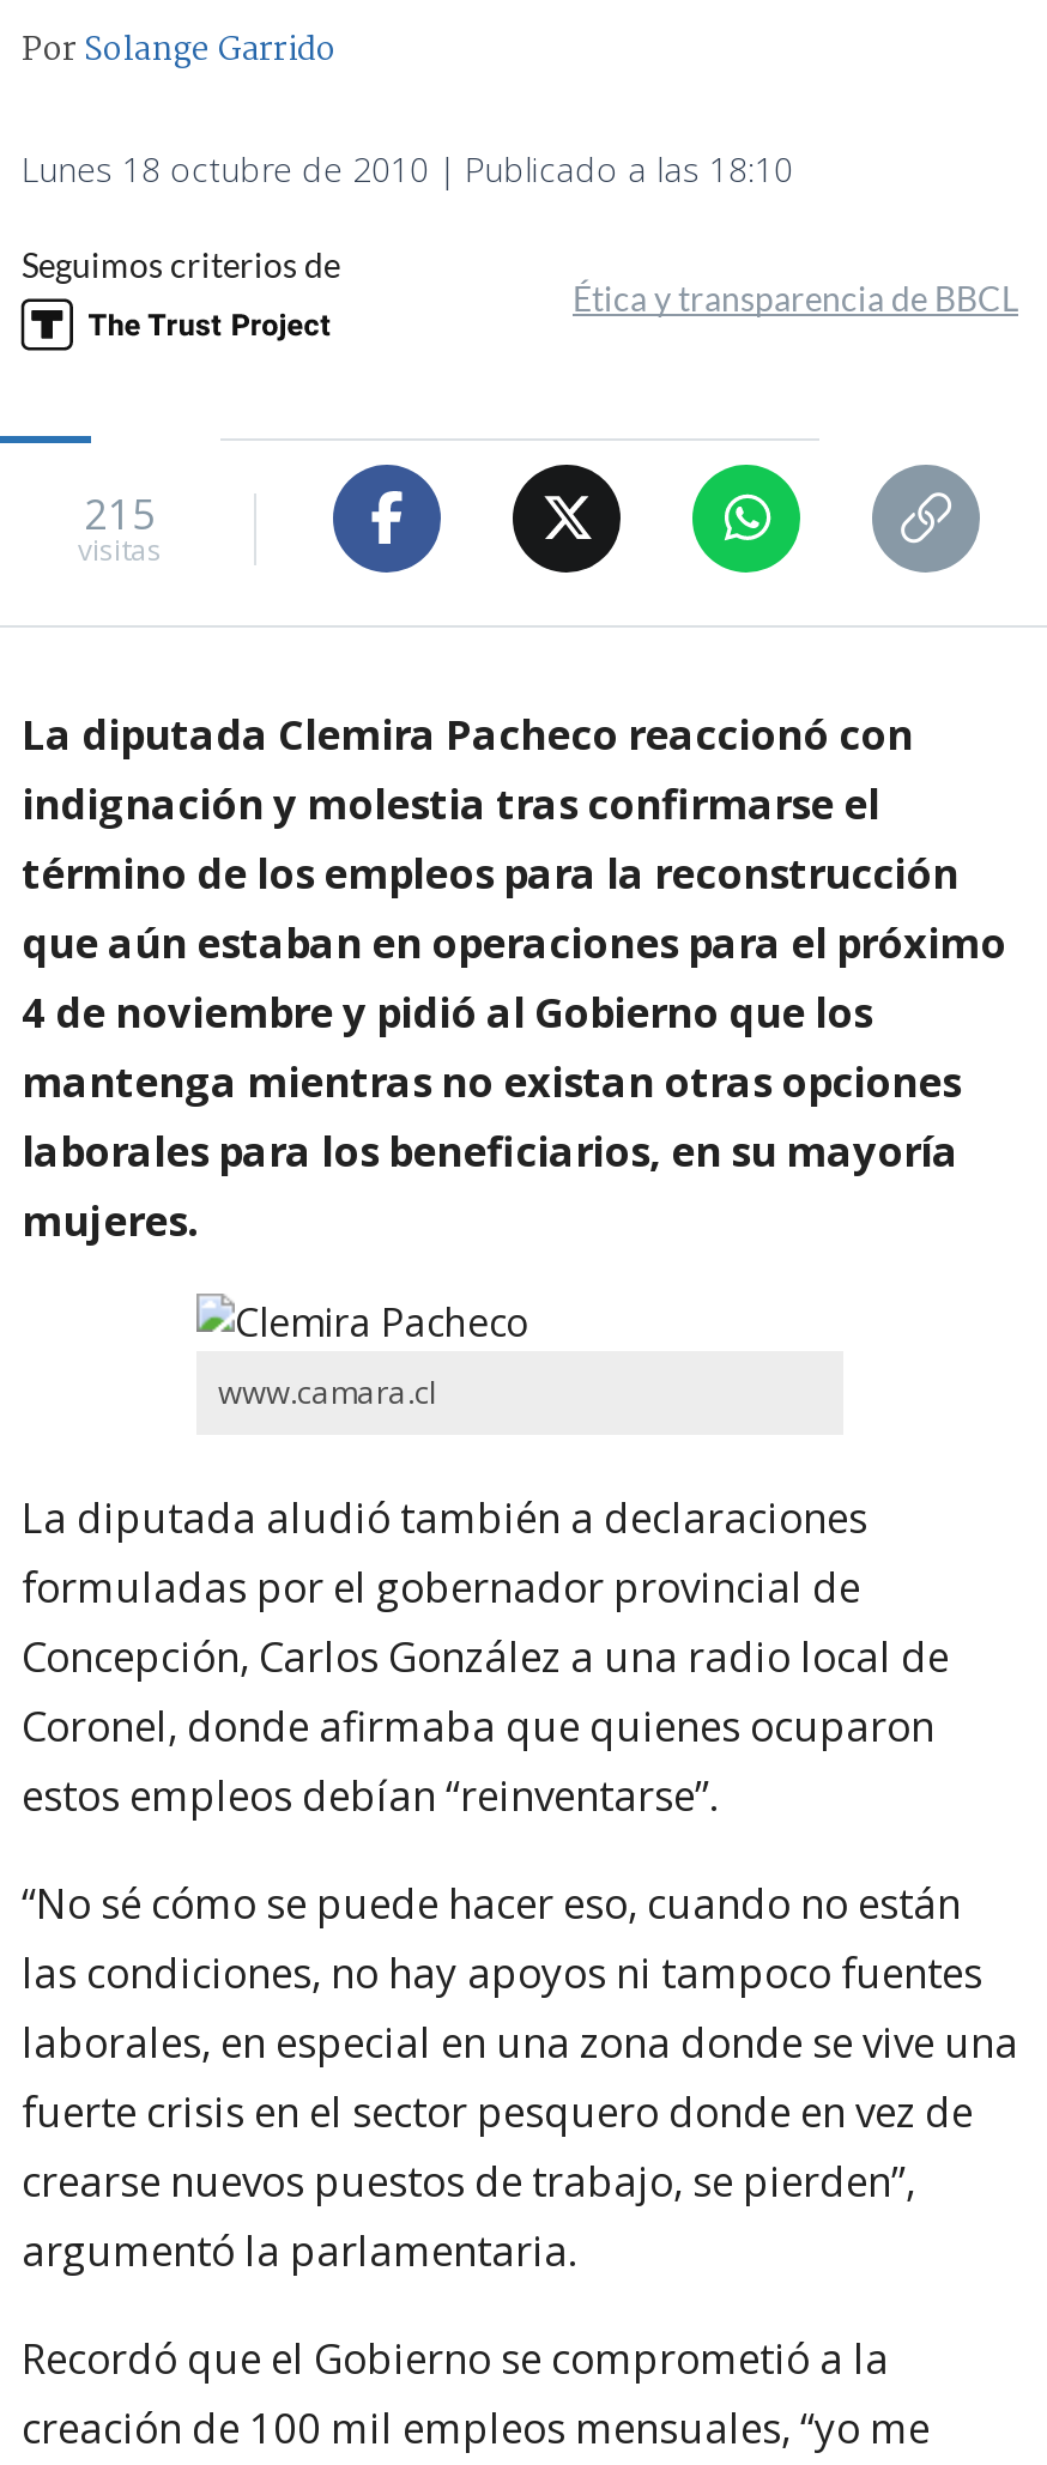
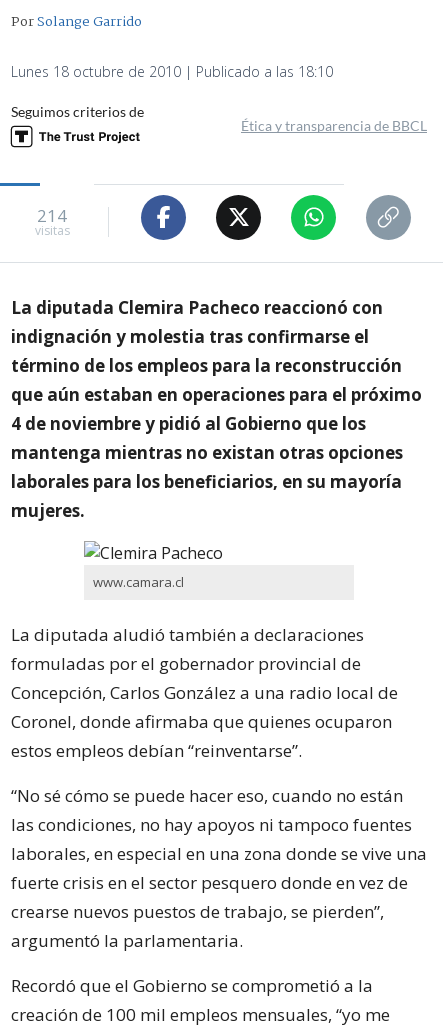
[84,487,156,542] 215 -> [37,204,67,227] 214

